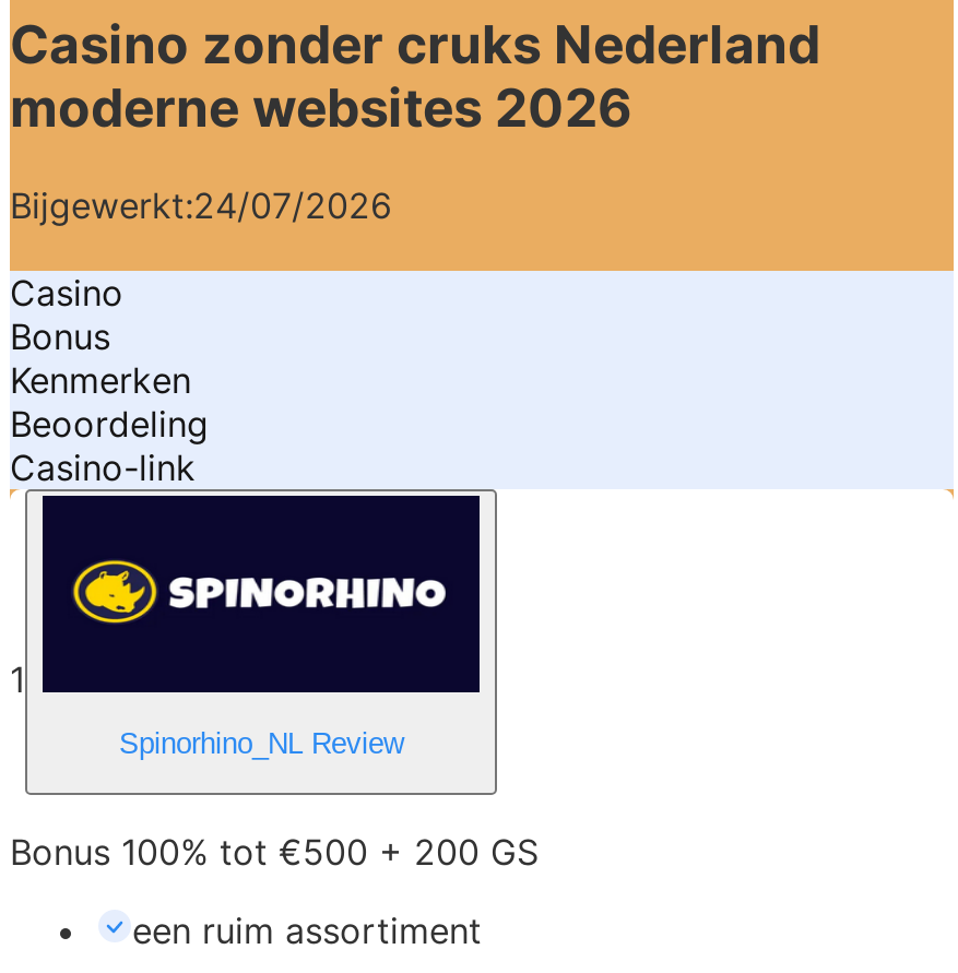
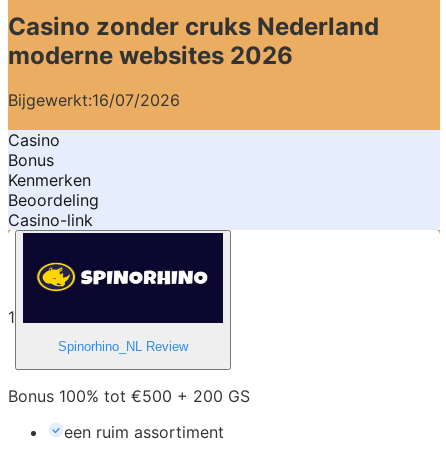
[10,183,392,227] Bijgewerkt:24/07/2026 -> [8,90,180,110] Bijgewerkt:16/07/2026

